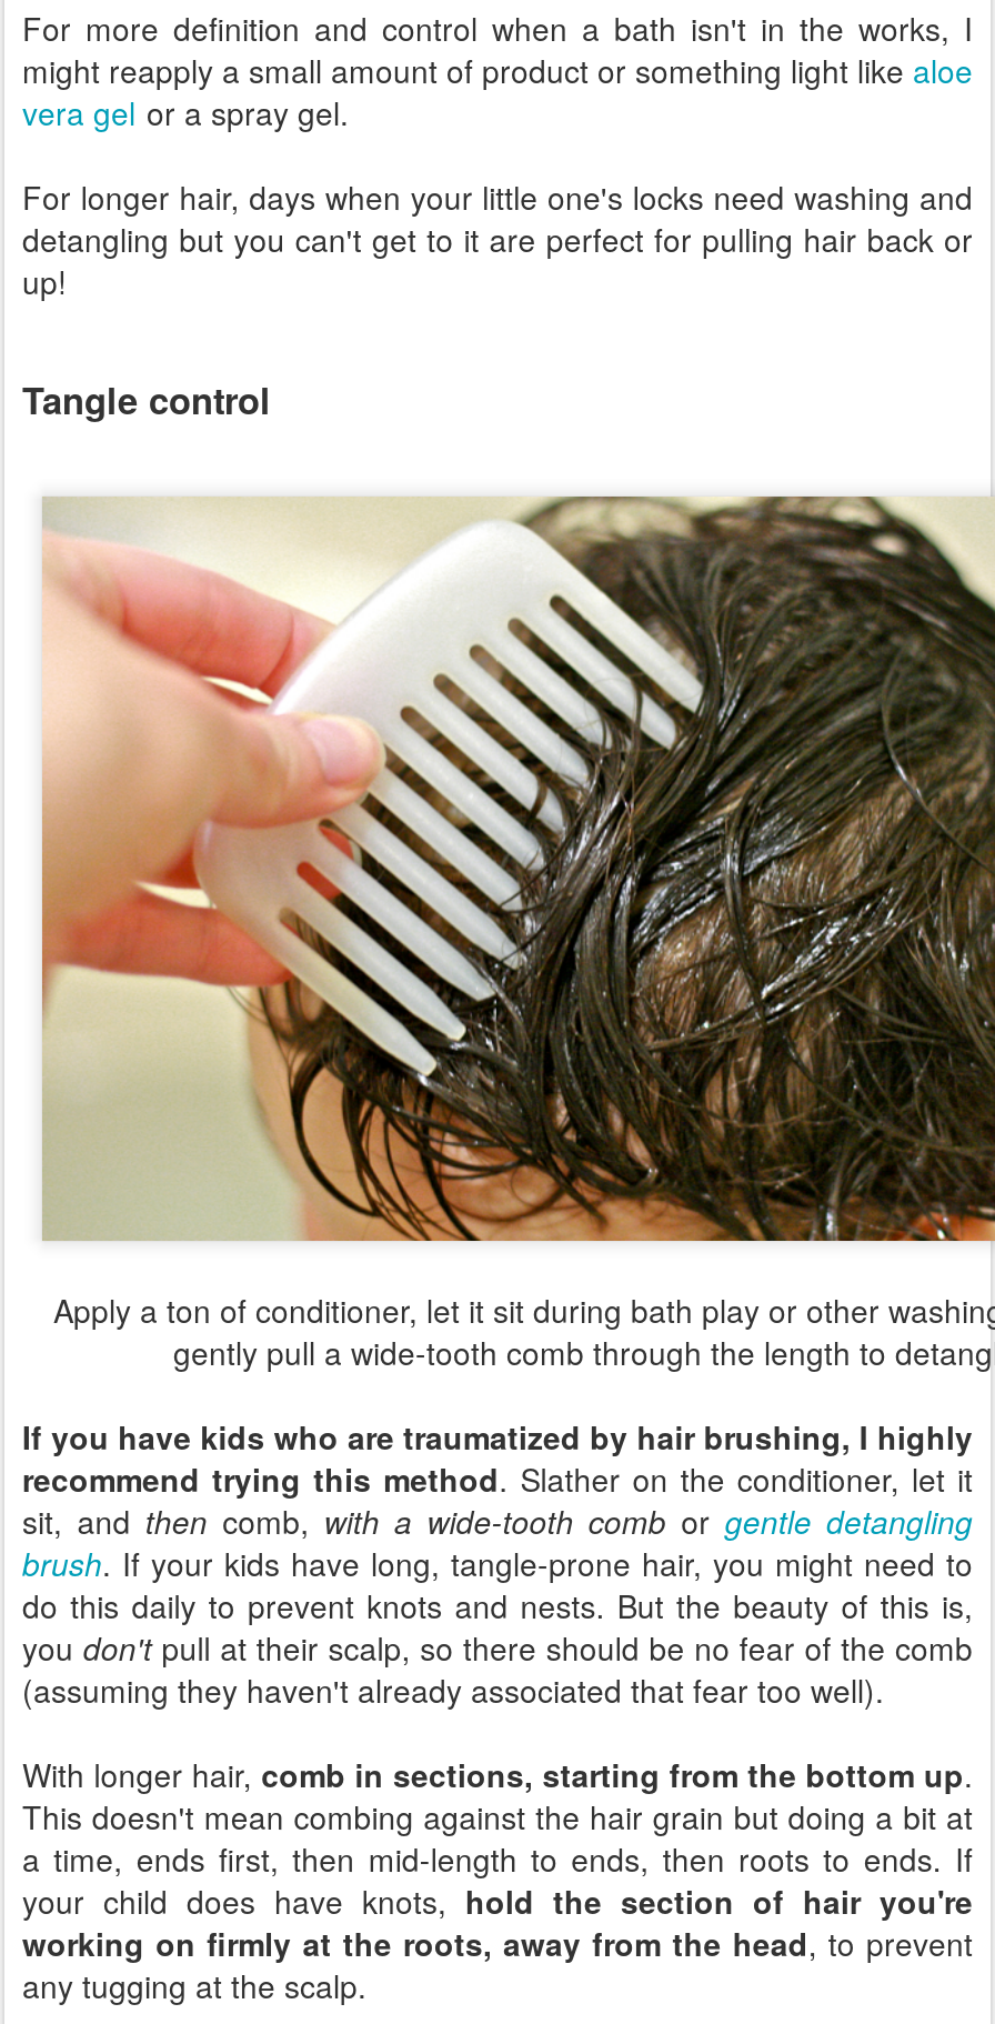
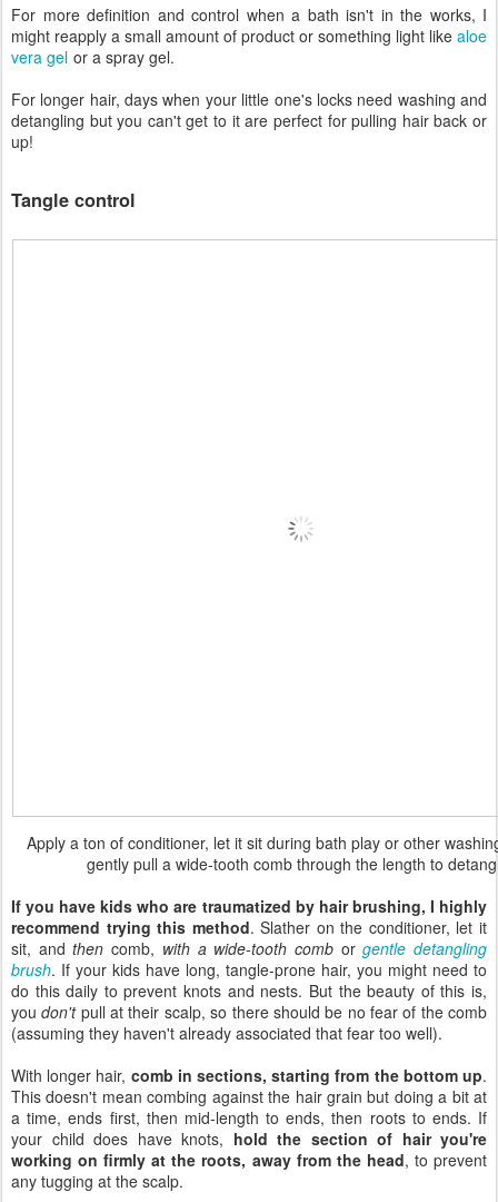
[40,493,988,1244] [image] -> none

